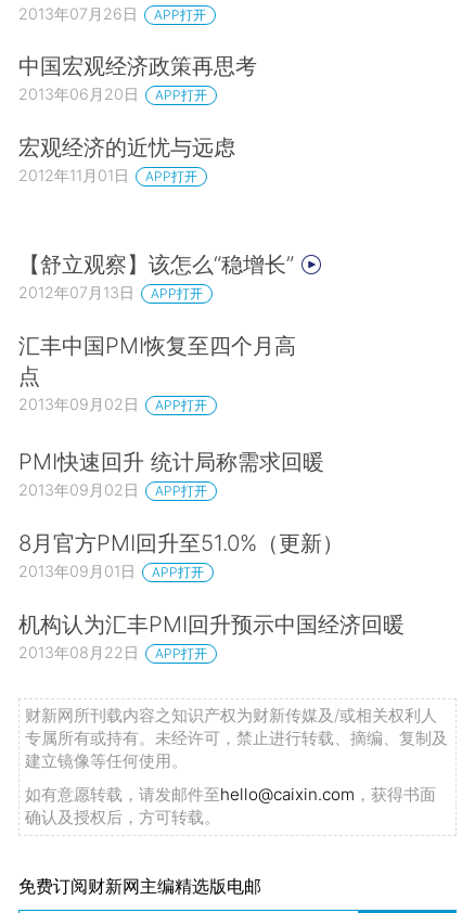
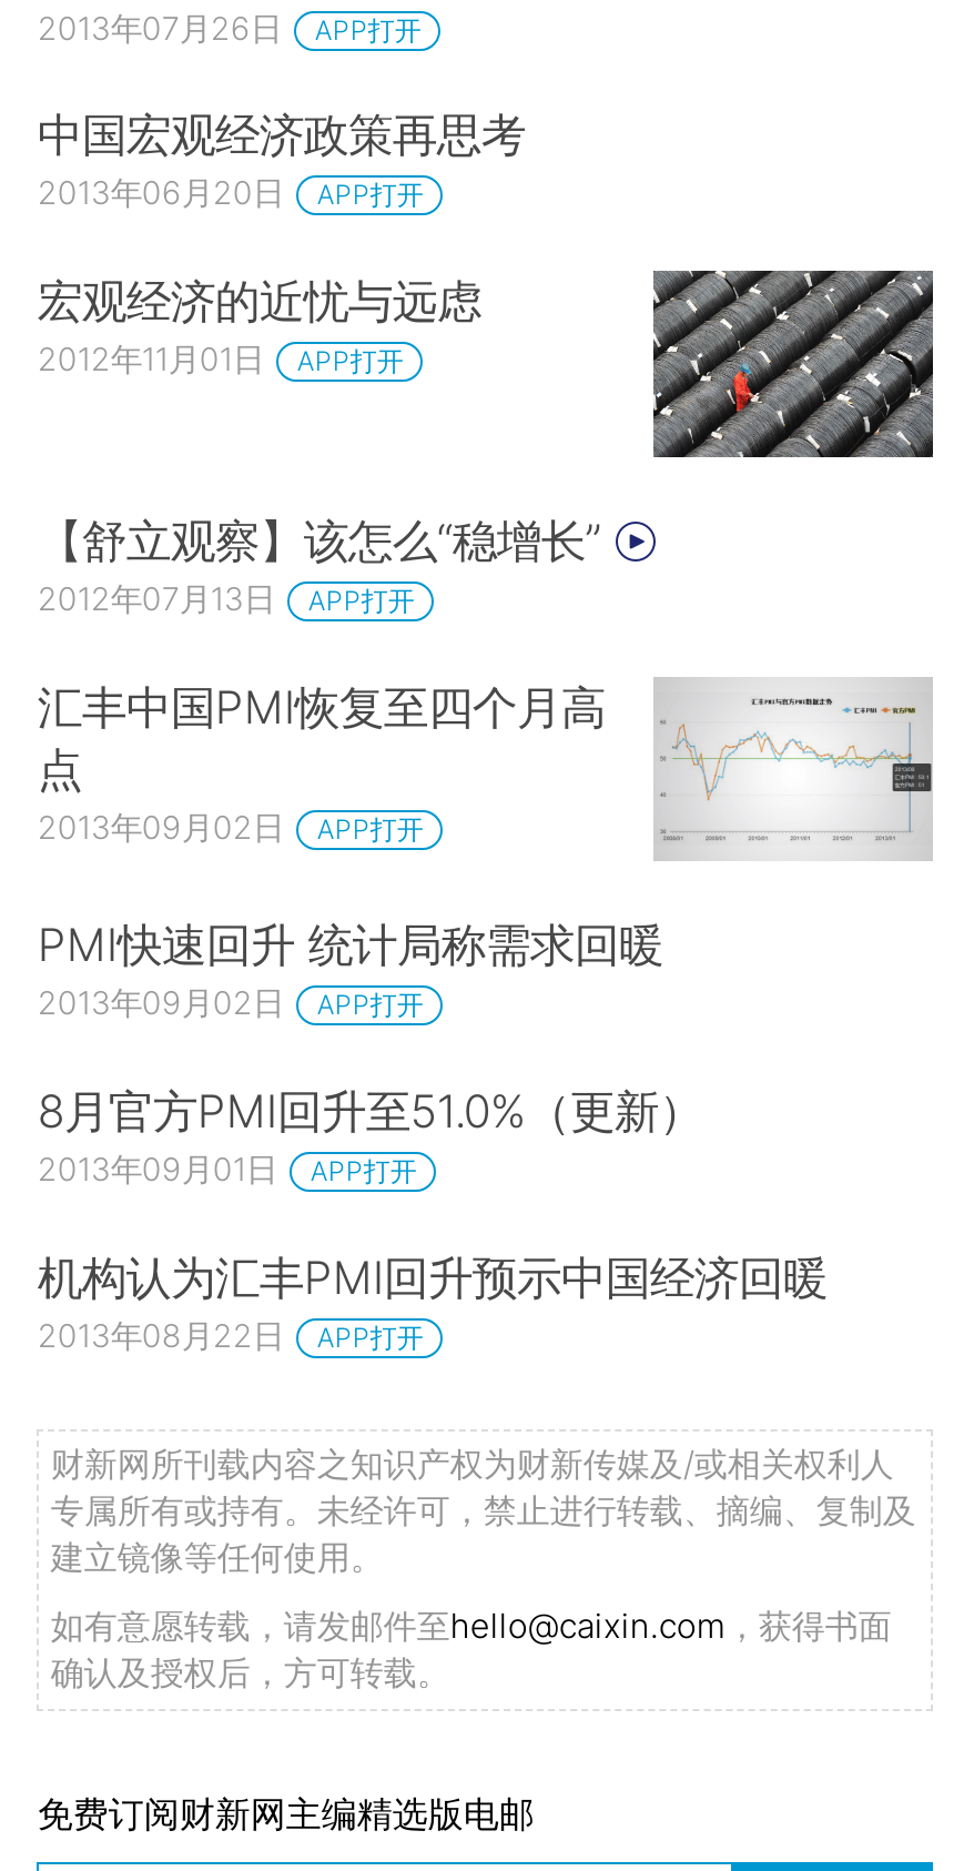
none -> [651,269,935,459] [image]
none -> [653,677,935,861] [image]

